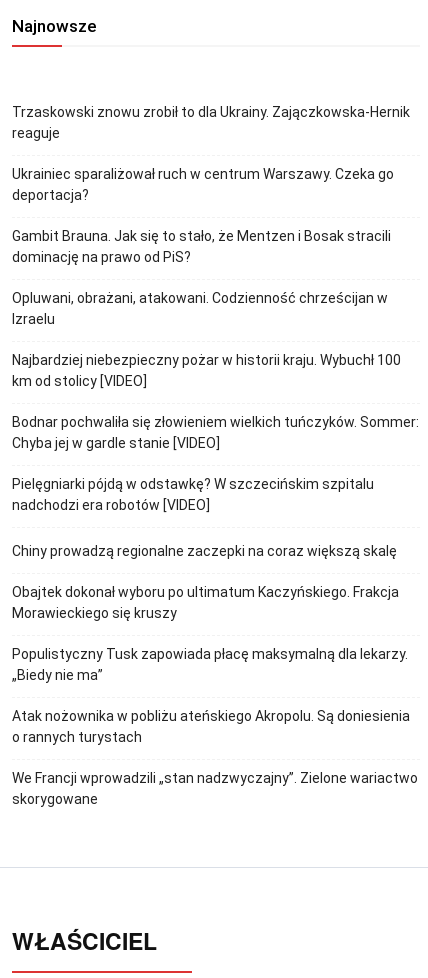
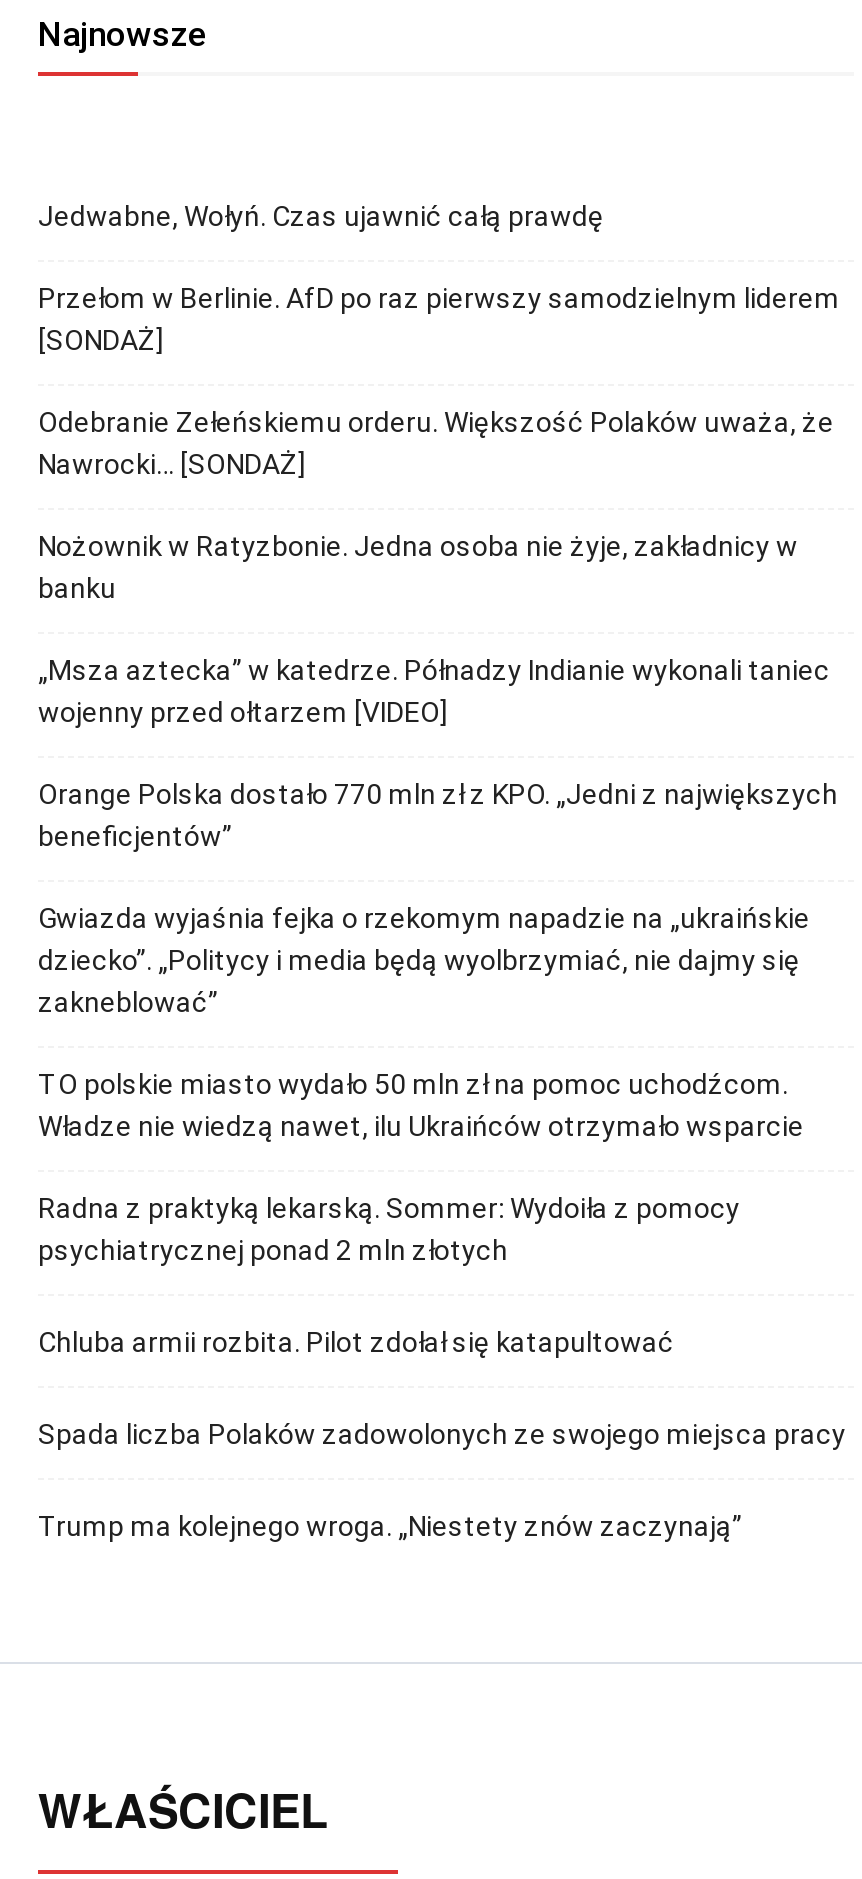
[12,104,410,141] Trzaskowski znowu zrobił to dla Ukrainy. Zajączkowska-Hernik | reaguje -> [38,201,604,233] Jedwabne, Wołyń. Czas ujawnić całą prawdę
[12,166,394,203] Ukrainiec sparaliżował ruch w centrum Warszawy. Czeka go | deportacja? -> [38,283,840,357] Przełom w Berlinie. AfD po raz pierwszy samodzielnym liderem | [SONDAŻ]
[12,228,391,265] Gambit Brauna. Jak się to stało, że Mentzen i Bosak stracili | dominację na prawo od PiS? -> [38,407,834,481] Odebranie Zełeńskiemu orderu. Większość Polaków uważa, że | Nawrocki… [SONDAŻ]
[12,290,388,327] Opluwani, obrażani, atakowani. Codzienność chrześcijan w | Izraelu -> [38,531,798,605] Nożownik w Ratyzbonie. Jedna osoba nie żyje, zakładnicy w | banku
[12,352,401,389] Najbardziej niebezpieczny pożar w historii kraju. Wybuchł 100 | km od stolicy [VIDEO] -> [38,655,830,729] „Msza aztecka” w katedrze. Półnadzy Indianie wykonali taniec | wojenny przed ołtarzem [VIDEO]
[12,414,419,451] Bodnar pochwaliła się złowieniem wielkich tuńczyków. Sommer: | Chyba jej w gardle stanie [VIDEO] -> [38,779,838,853] Orange Polska dostało 770 mln zł z KPO. „Jedni z największych | beneficjentów”
[12,476,374,513] Pielęgniarki pójdą w odstawkę? W szczecińskim szpitalu | nadchodzi era robotów [VIDEO] -> [38,903,810,1019] Gwiazda wyjaśnia fejka o rzekomym napadzie na „ukraińskie | dziecko”. „Politycy i media będą wyolbrzymiać, nie dajmy się | zakneblować”
[12,543,397,559] Chiny prowadzą regionalne zaczepki na coraz większą skalę -> [38,1069,804,1143] TO polskie miasto wydało 50 mln zł na pomoc uchodźcom. | Władze nie wiedzą nawet, ilu Ukraińców otrzymało wsparcie
[12,584,399,621] Obajtek dokonał wyboru po ultimatum Kaczyńskiego. Frakcja | Morawieckiego się kruszy -> [38,1193,740,1267] Radna z praktyką lekarską. Sommer: Wydoiła z pomocy | psychiatrycznej ponad 2 mln złotych
[12,646,408,683] Populistyczny Tusk zapowiada płacę maksymalną dla lekarzy. | „Biedy nie ma” -> [38,1327,674,1359] Chluba armii rozbita. Pilot zdołał się katapultować
[12,708,410,745] Atak nożownika w pobliżu ateńskiego Akropolu. Są doniesienia | o rannych turystach -> [38,1419,846,1451] Spada liczba Polaków zadowolonych ze swojego miejsca pracy
[12,770,418,807] We Francji wprowadzili „stan nadzwyczajny”. Zielone wariactwo | skorygowane -> [38,1511,742,1543] Trump ma kolejnego wroga. „Niestety znów zaczynają”

